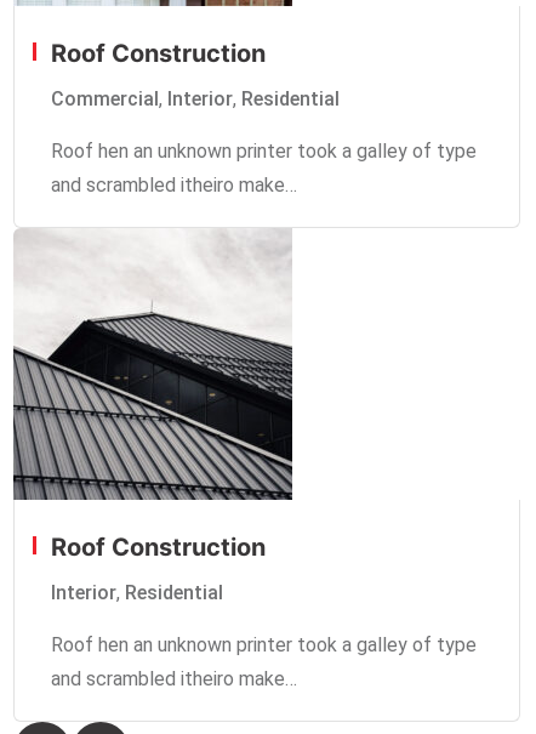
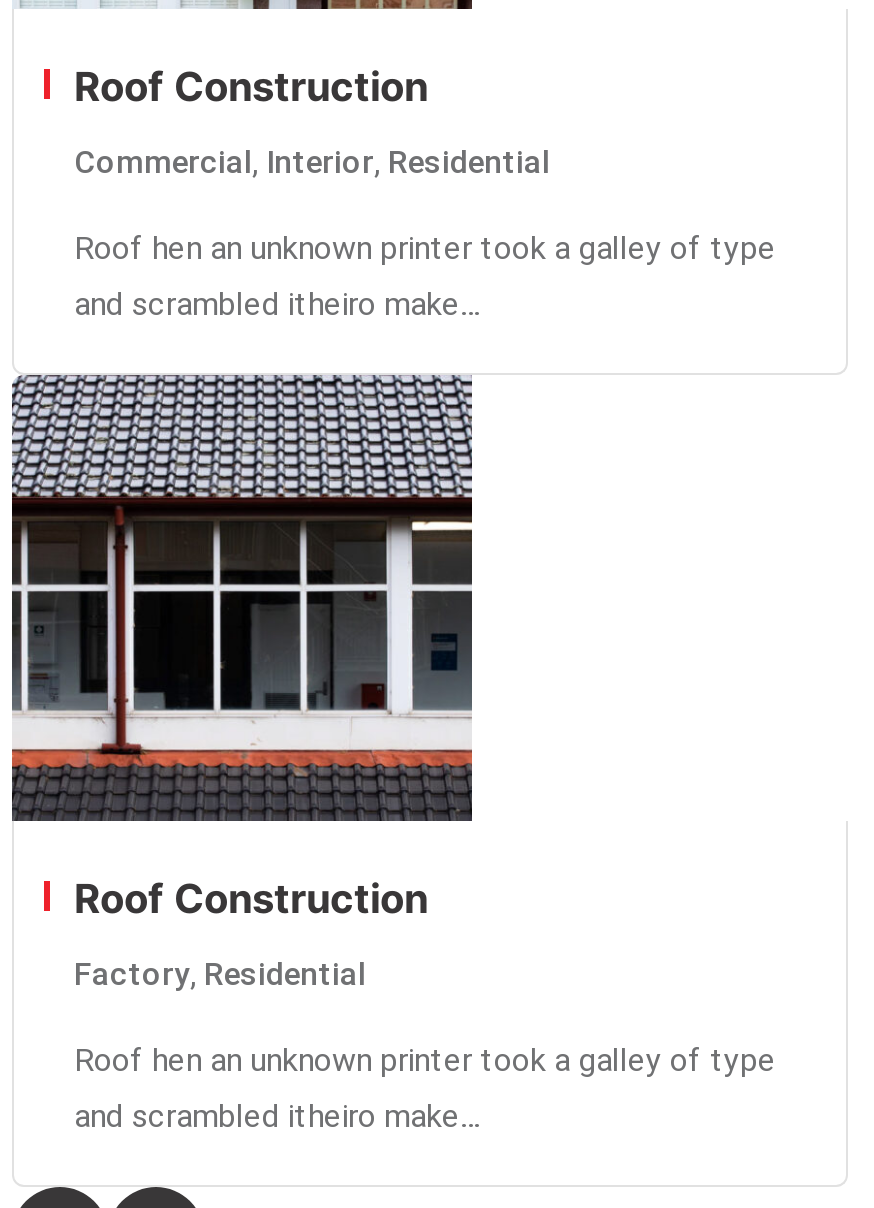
[13,229,293,501] [image] -> [10,374,474,822] [image]
[51,581,223,604] Interior, Residential -> [74,955,366,993] Factory, Residential

